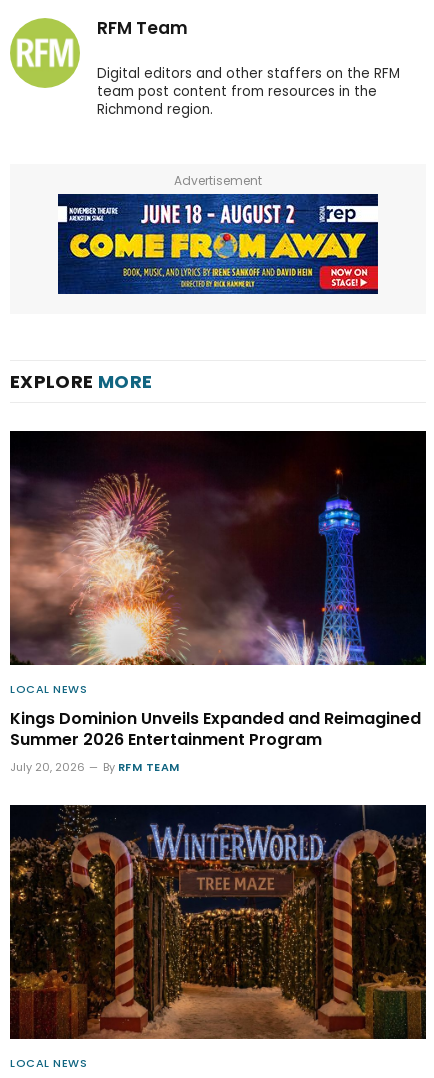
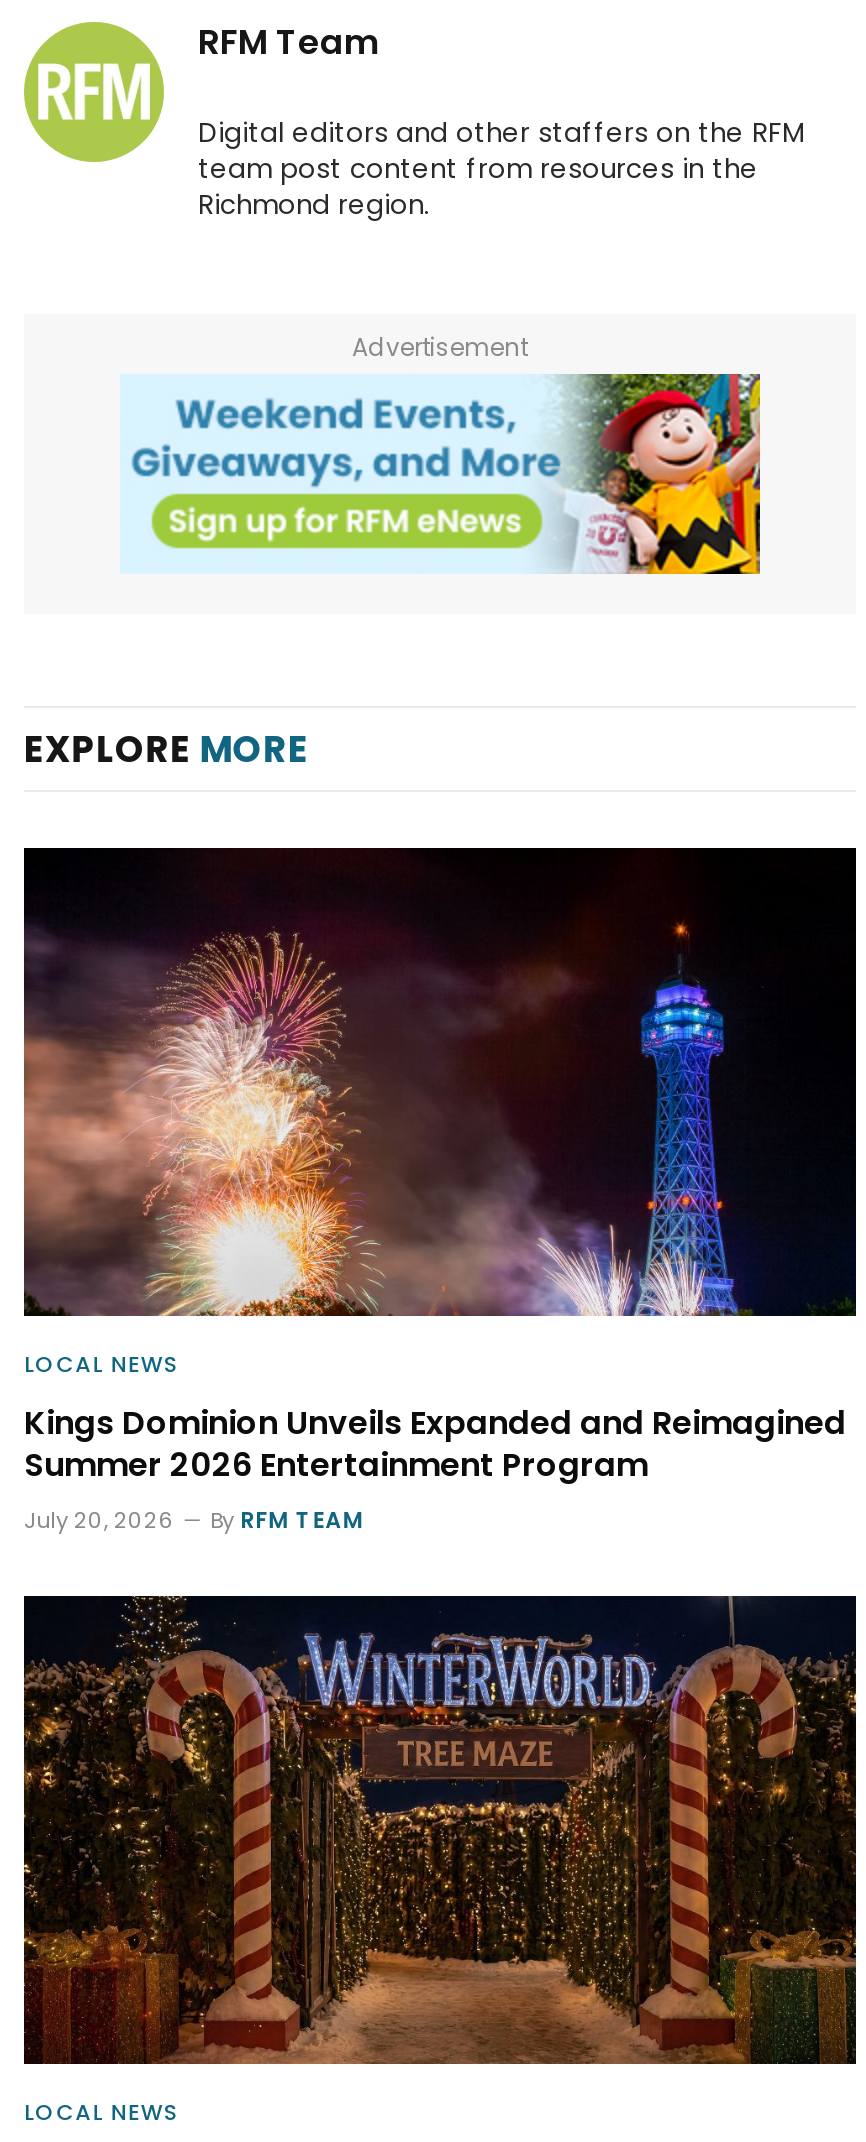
[57,193,379,295] [image] -> [120,372,762,576] [image]

